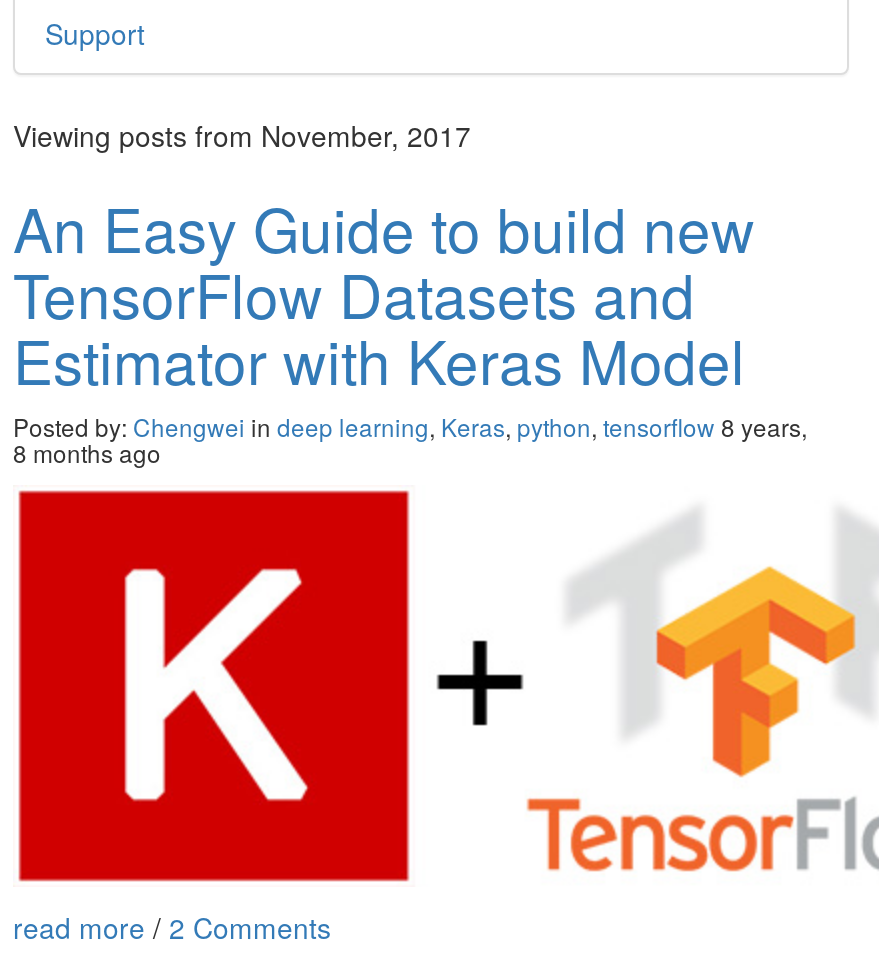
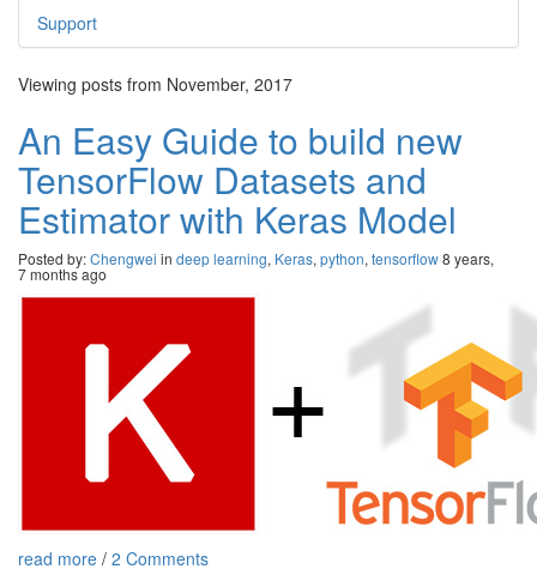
[13,435,161,469] 8 months ago -> [18,264,107,284] 7 months ago

